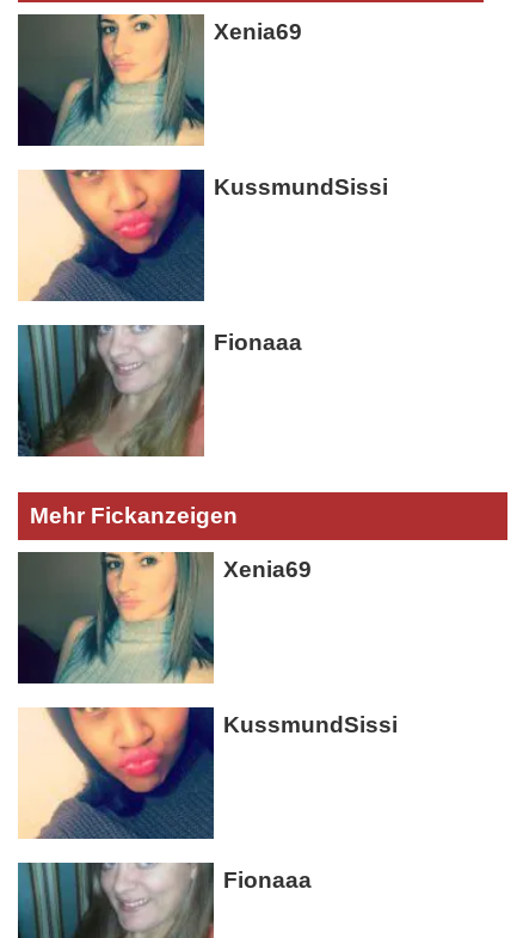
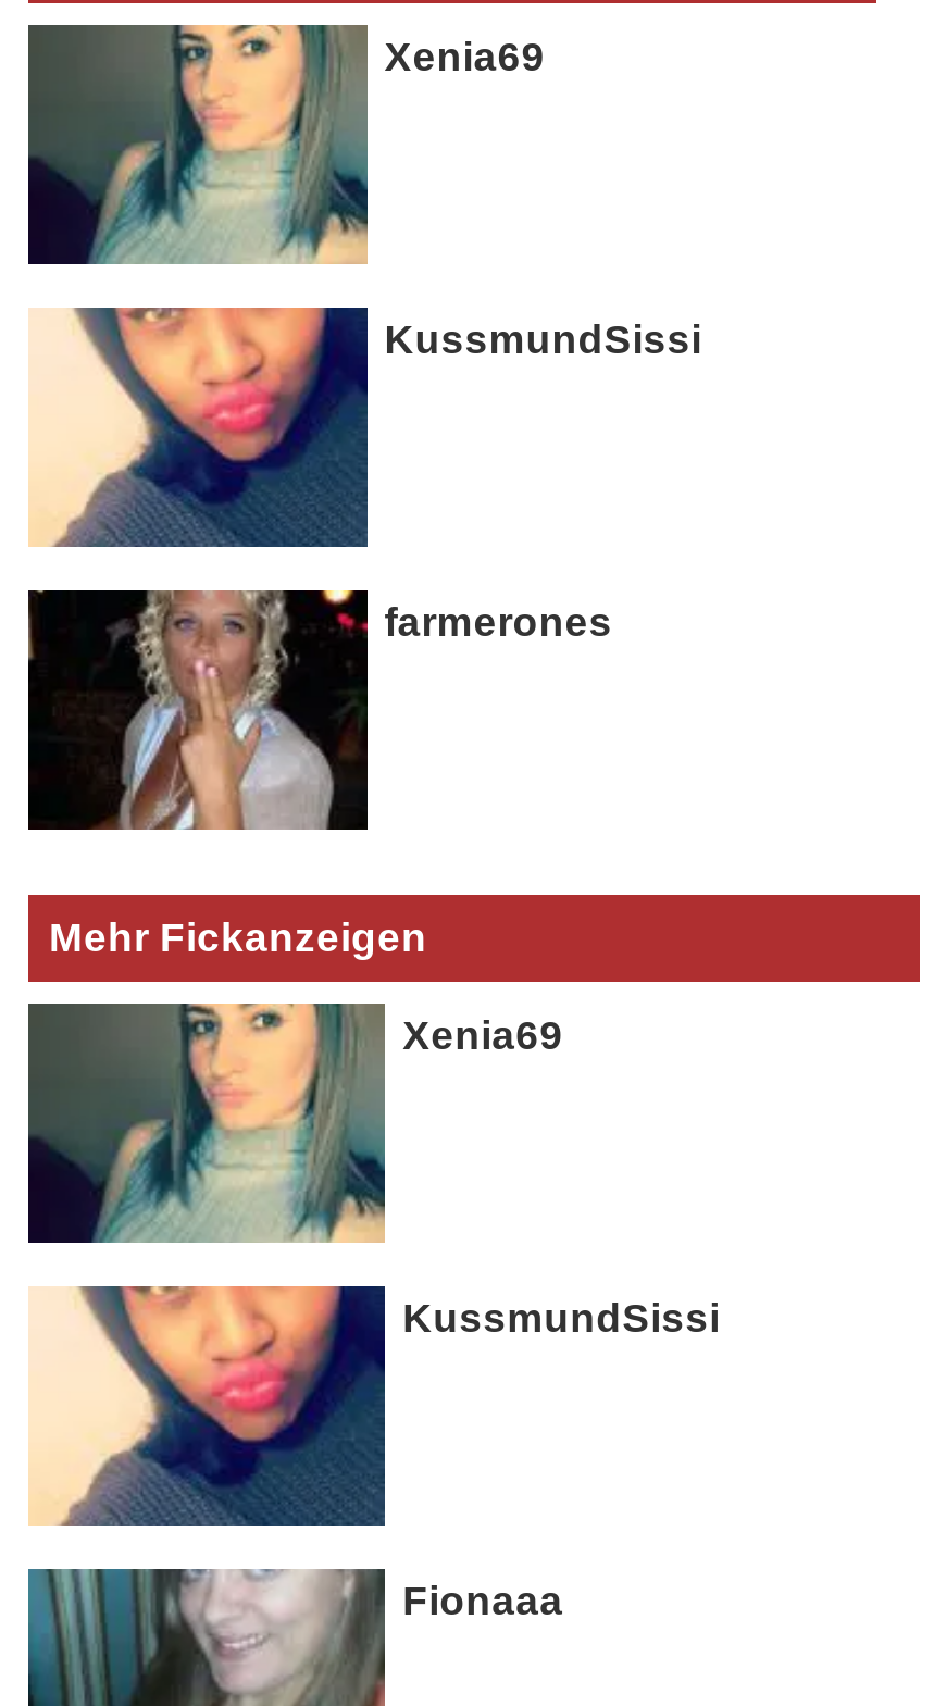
[17,324,302,458] [image] | Fionaaa -> [26,588,613,832] [image] | farmerones

